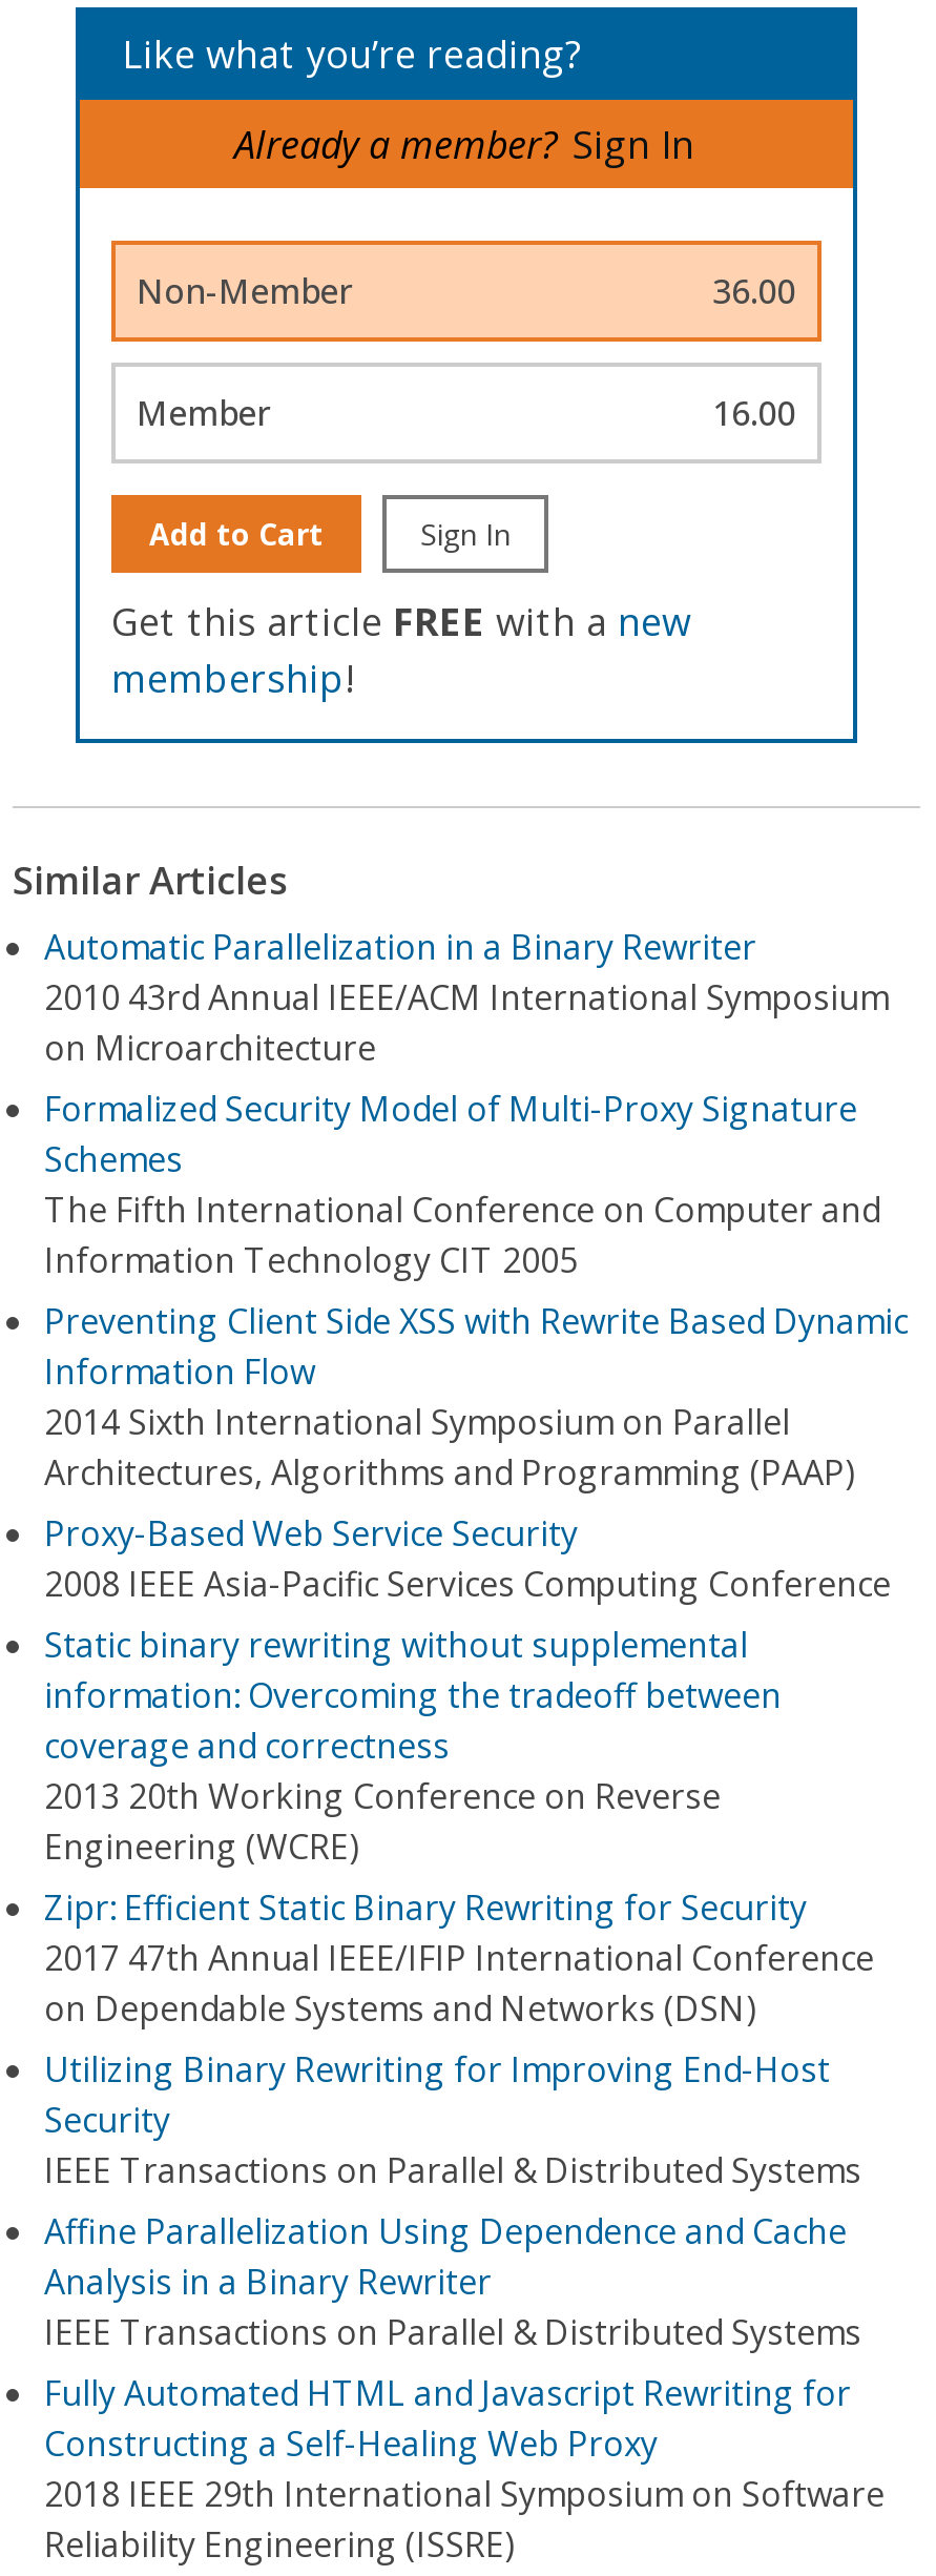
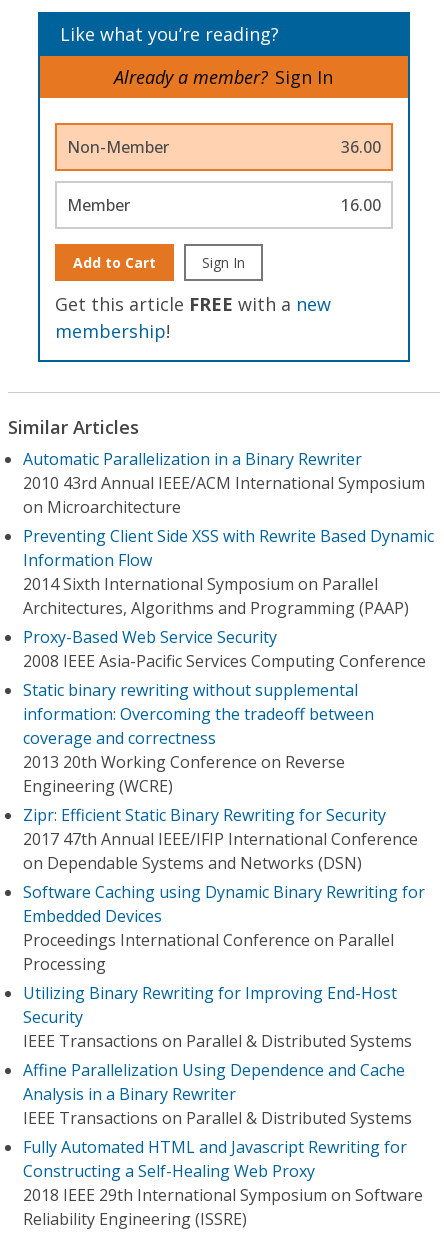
[44,1086,880,1283] Formalized Security Model of Multi-Proxy Signature | Schemes | The Fifth International Conference on Computer and | Information Technology CIT 2005 -> none
moved [44,1298,908,2032] -> [23,525,434,874]: Preventing Client Side XSS with Rewrite Based Dynamic | Information Flow | 2014 Sixth International Symposium on Parallel | ... | 2017 47th Annual IEEE/IFIP International Conference | on Dependable Systems and Networks (DSN)
none -> [23,881,425,975] Software Caching using Dynamic Binary Rewriting for | Embedded Devices | Proceedings International Conference on Parallel | Processing

